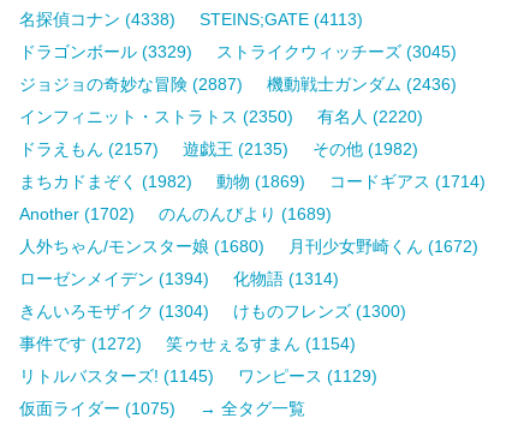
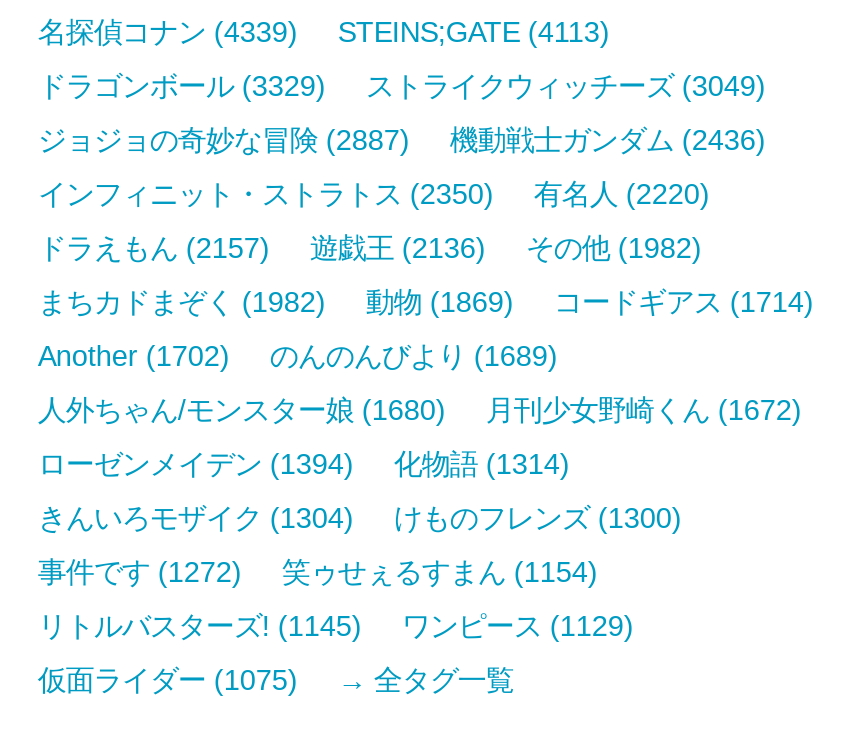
[20,9,176,28] 名探偵コナン (4338) -> [38,15,298,47] 名探偵コナン (4339)
[217,42,457,61] ストライクウィッチーズ (3045) -> [366,69,766,101] ストライクウィッチーズ (3049)
[20,139,419,158] ドラえもん (2157) 遊戯王 (2135) その他 (1982) -> [38,231,702,263] ドラえもん (2157) 遊戯王 (2136) その他 (1982)

